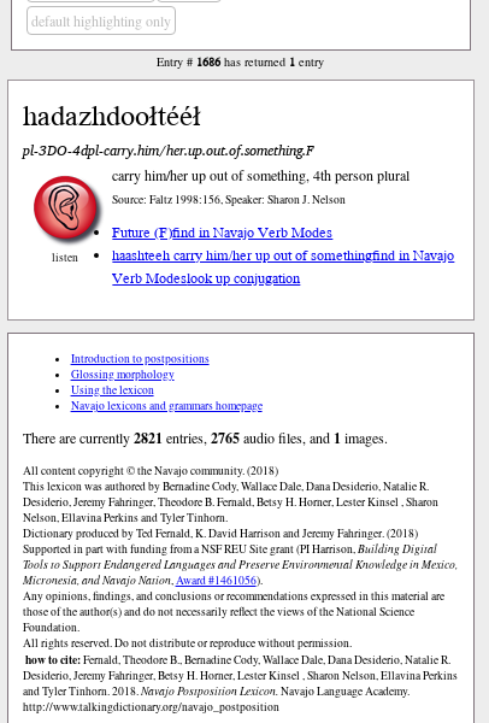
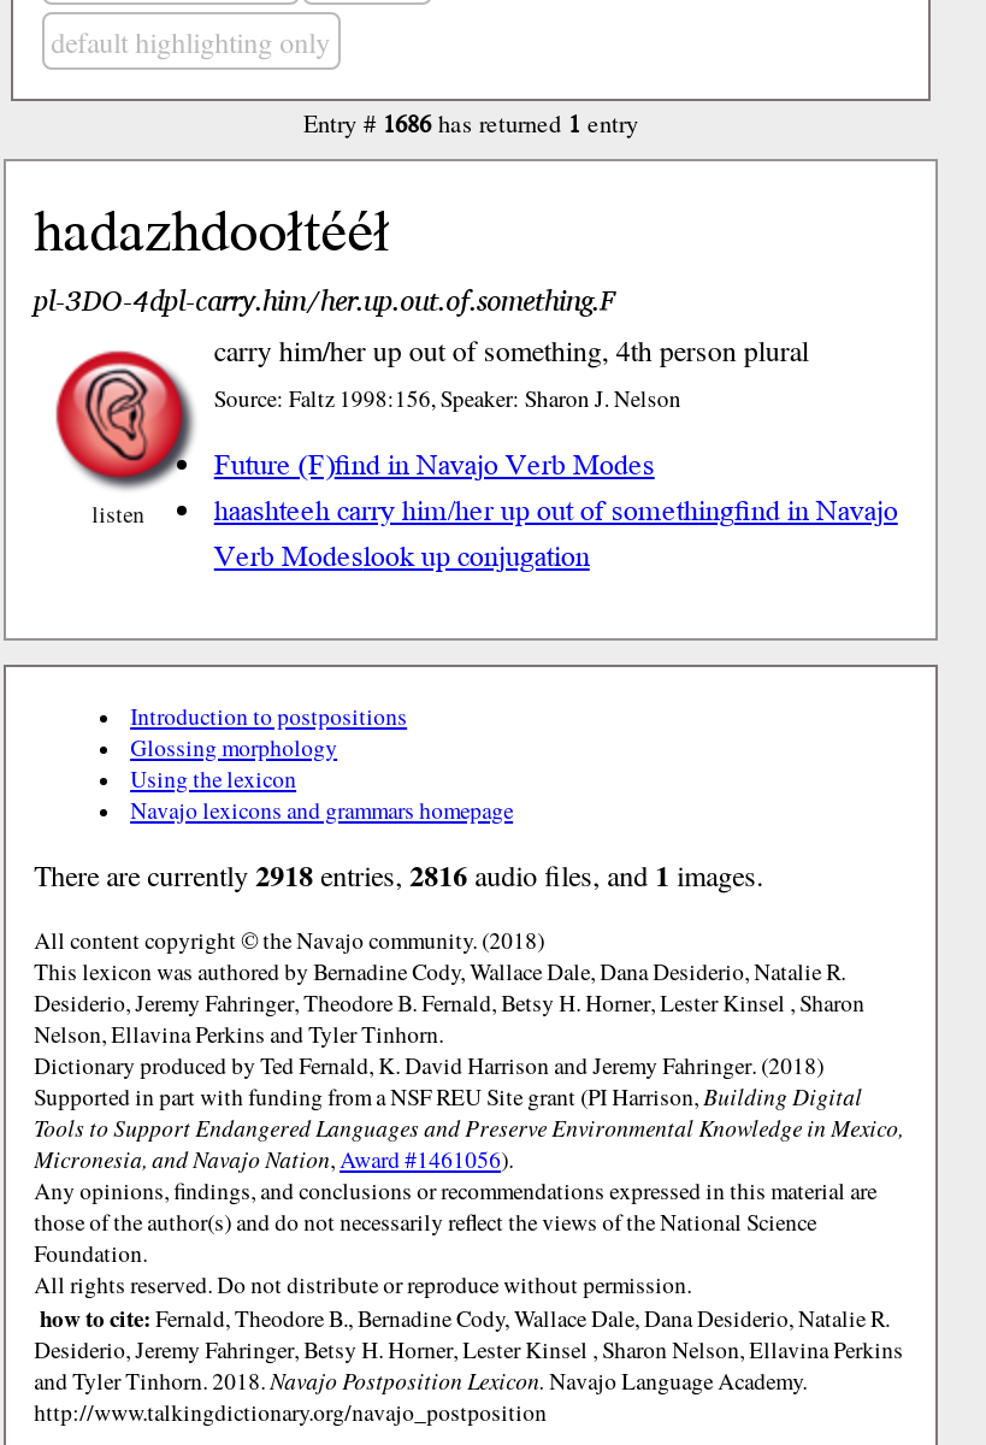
[22,428,387,449] There are currently 2821 entries, 2765 audio files, and 1 images. -> [34,856,764,897] There are currently 2918 entries, 2816 audio files, and 1 images.

